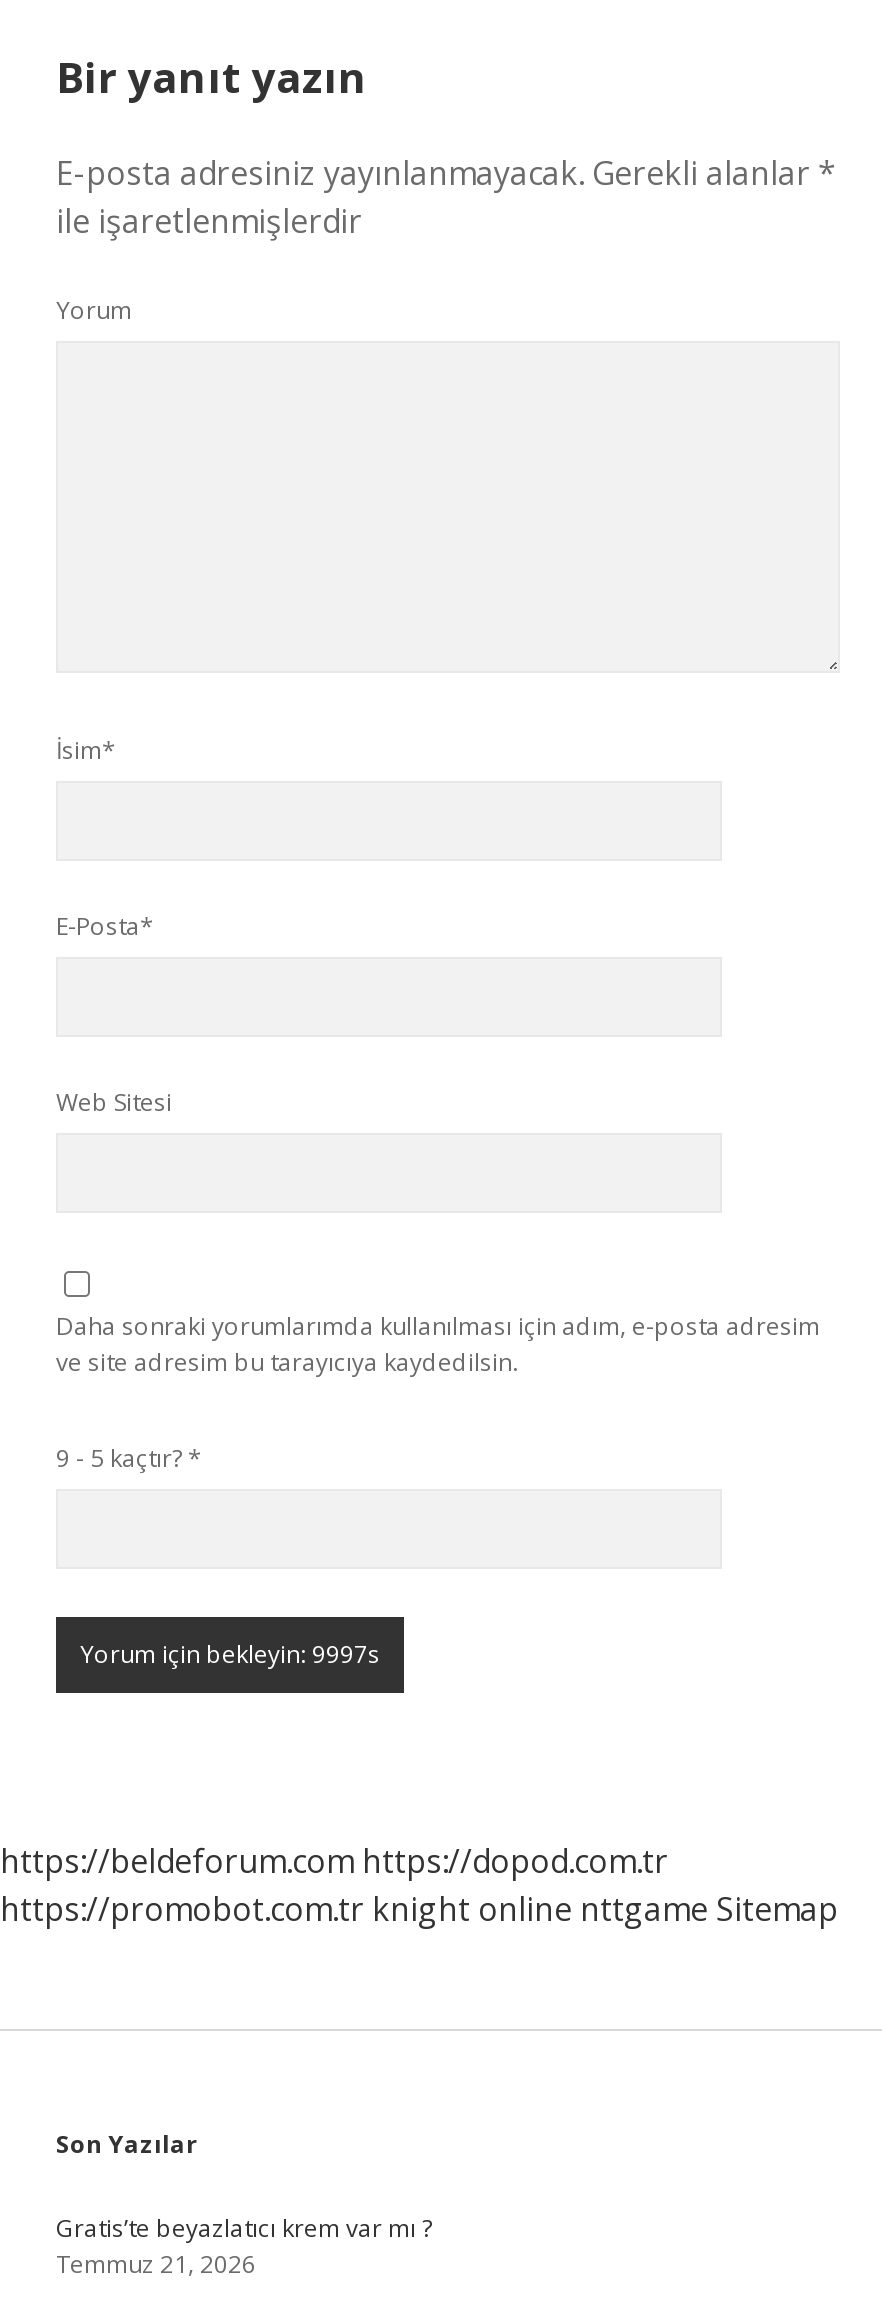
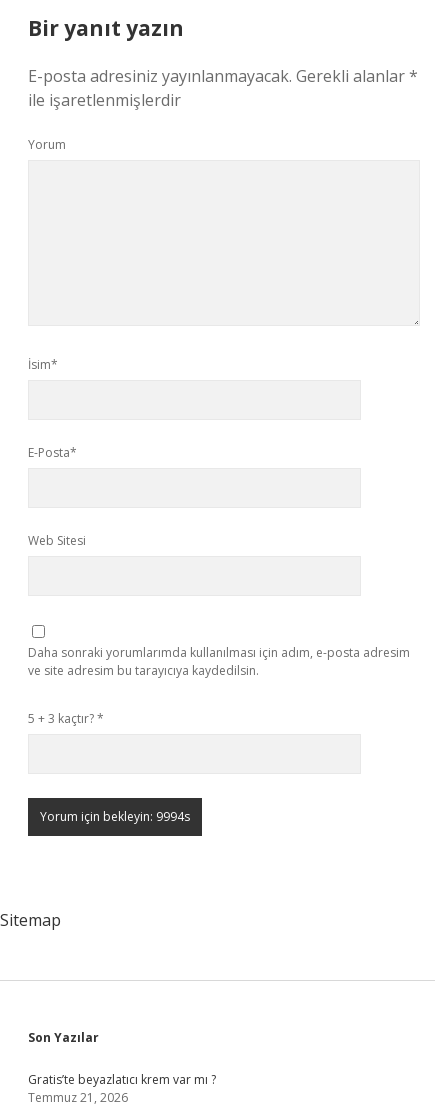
[56,1441,202,1475] 9 - 5 kaçtır? * -> [28,710,104,727] 5 + 3 kaçtır? *
[0,1839,838,1931] https://beldeforum.com https://dopod.com.tr | https://promobot.com.tr knight online nttgame Sitemap -> [0,909,61,931] Sitemap

